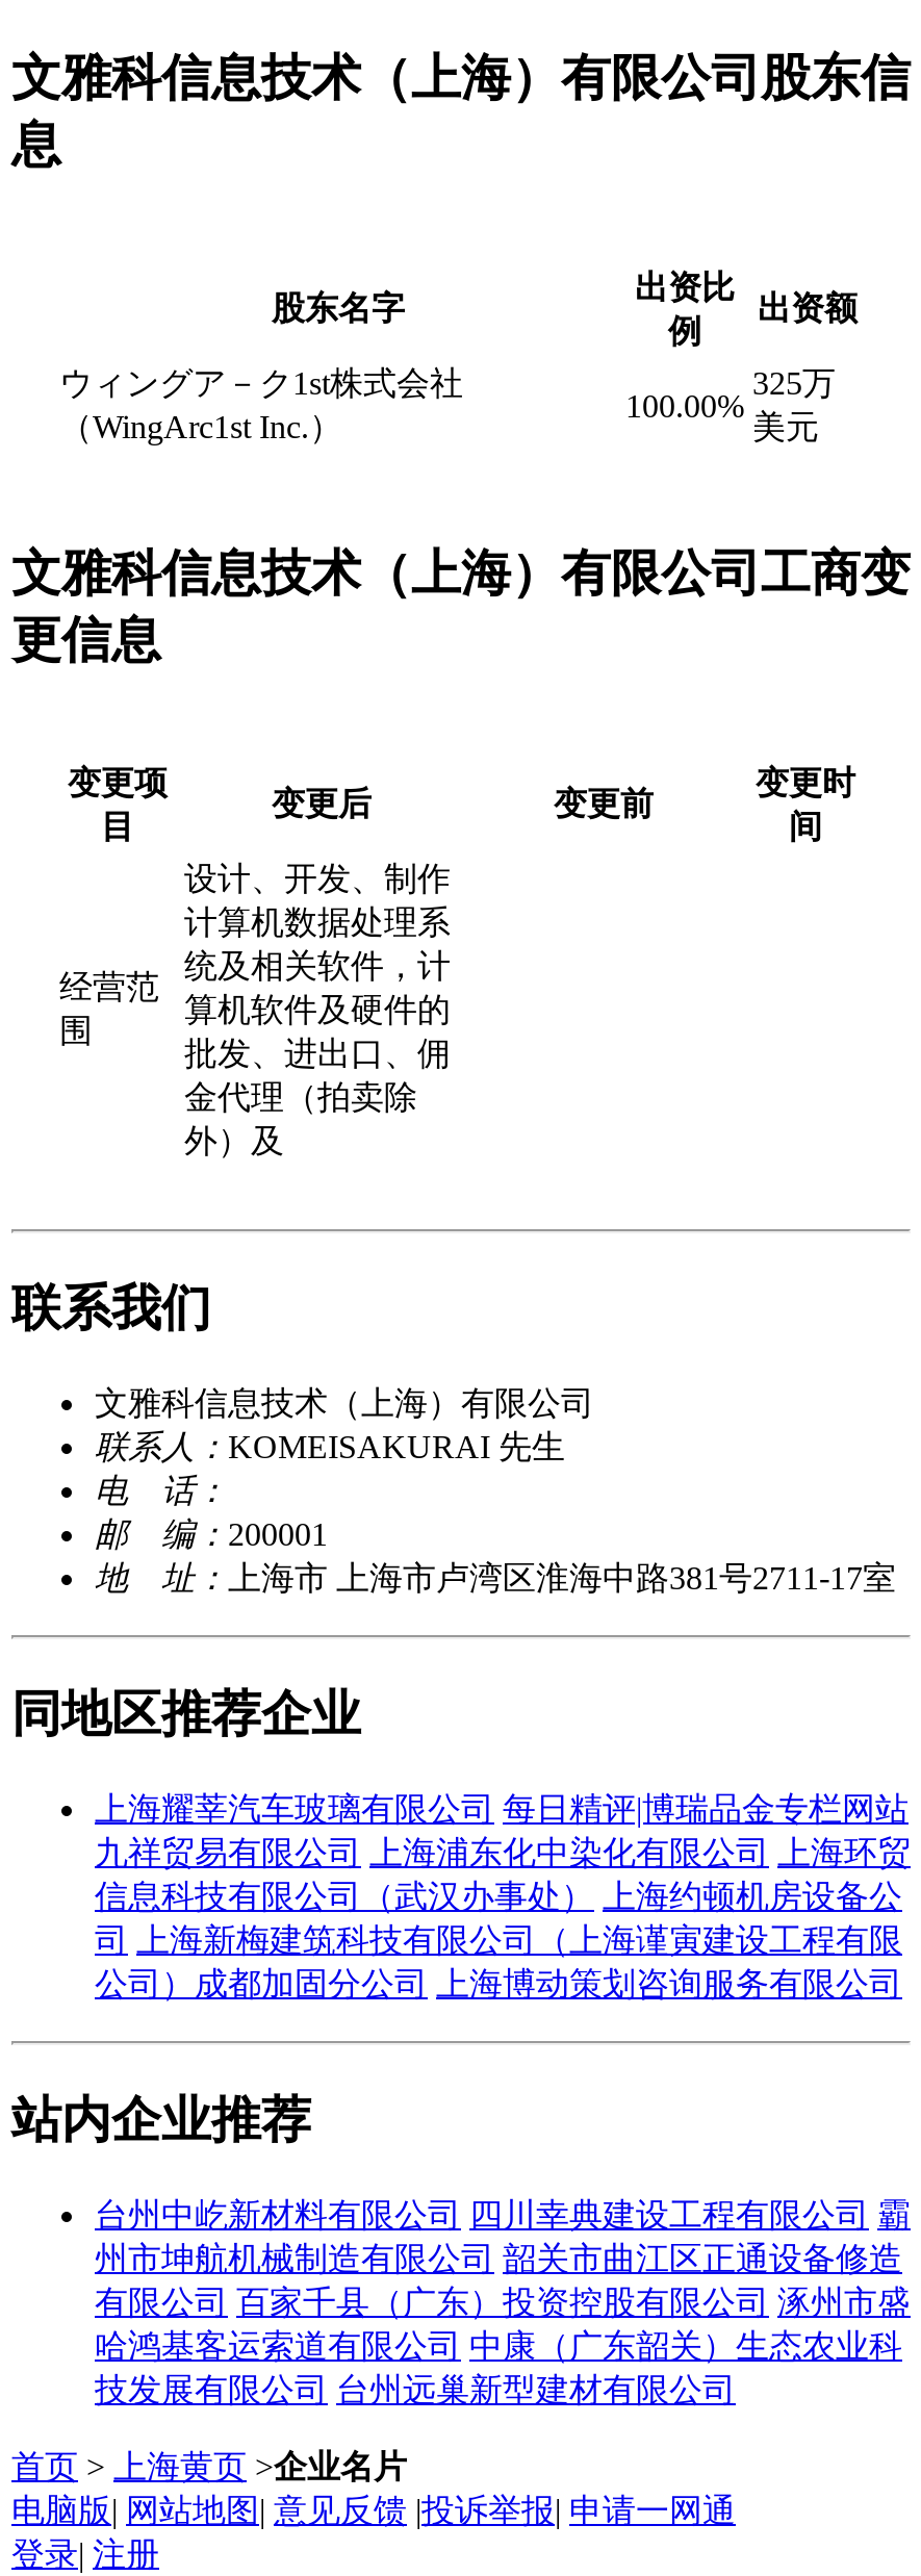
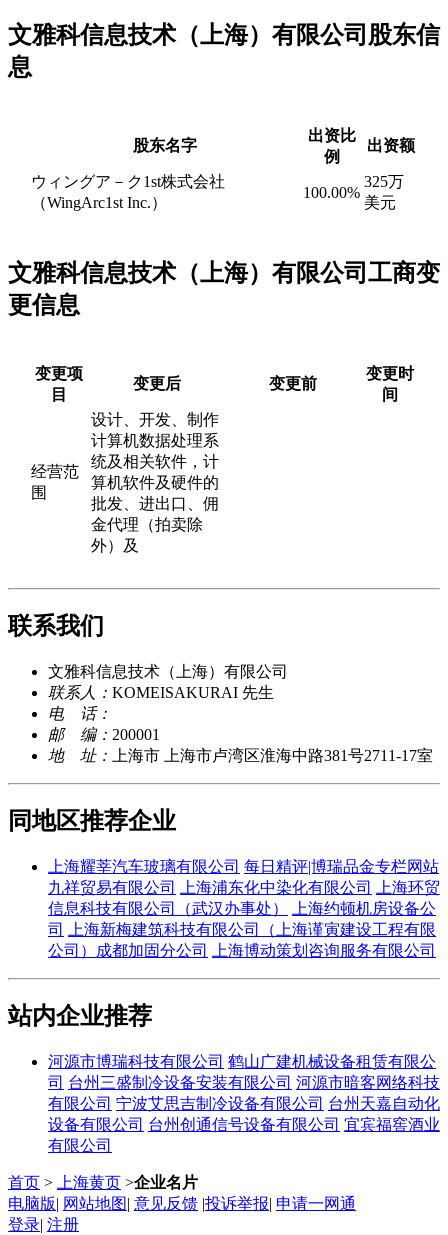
[95,2196,911,2407] 台州中屹新材料有限公司 四川幸典建设工程有限公司 霸 | 州市坤航机械制造有限公司 韶关市曲江区正通设备修造 | 有限公司 百家千县（广东）投资控股有限公司 涿州市盛 | 哈鸿基客运索道有限公司 中康（广东韶关）生态农业科 | 技发展有限公司 台州远巢新型建材有限公司 -> [48,1053,440,1154] 河源市博瑞科技有限公司 鹤山广建机械设备租赁有限公 | 司 台州三盛制冷设备安装有限公司 河源市暗客网络科技 | 有限公司 宁波艾思吉制冷设备有限公司 台州天嘉自动化 | 设备有限公司 台州创通信号设备有限公司 宜宾福窖酒业 | 有限公司

